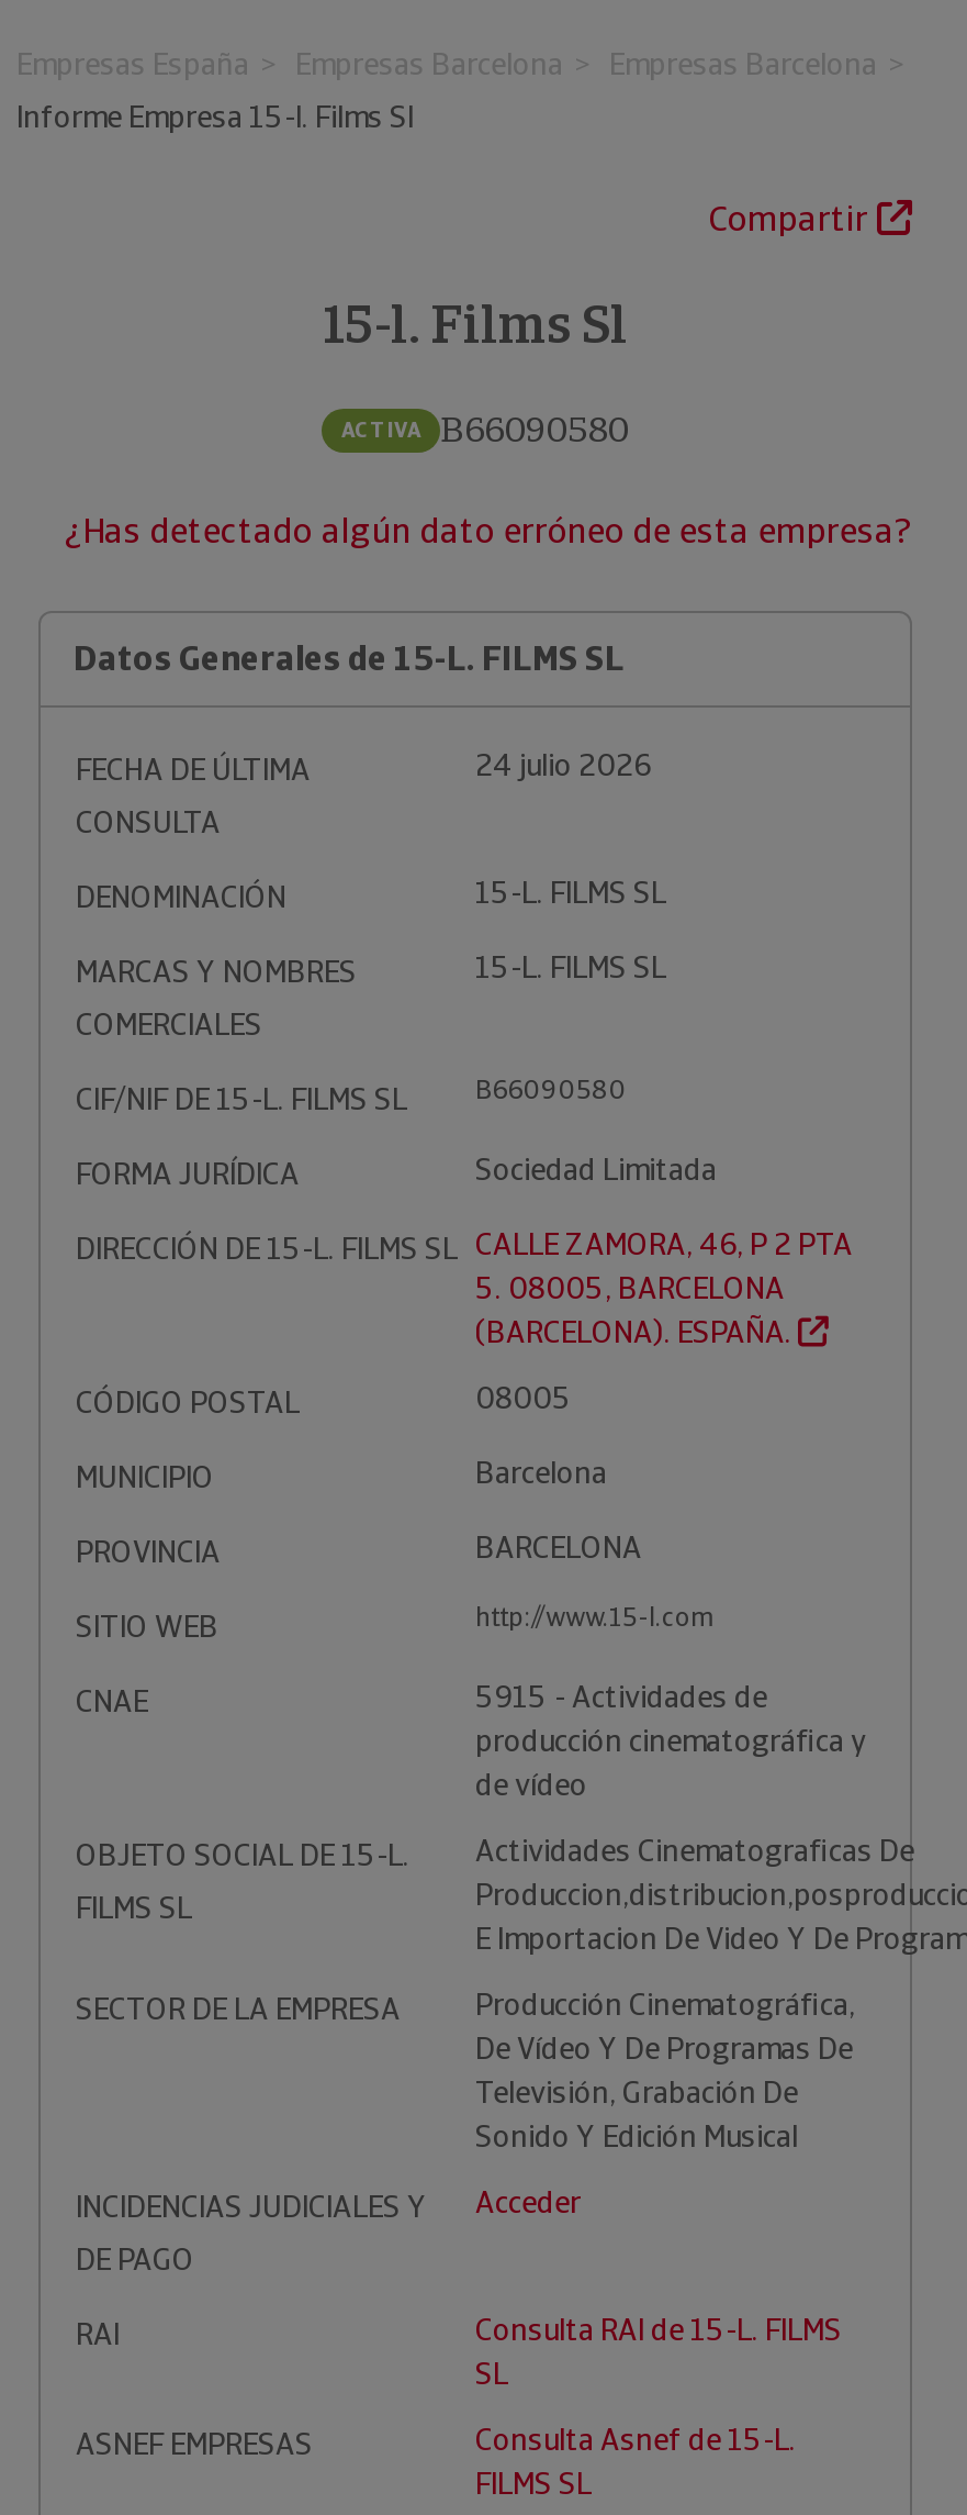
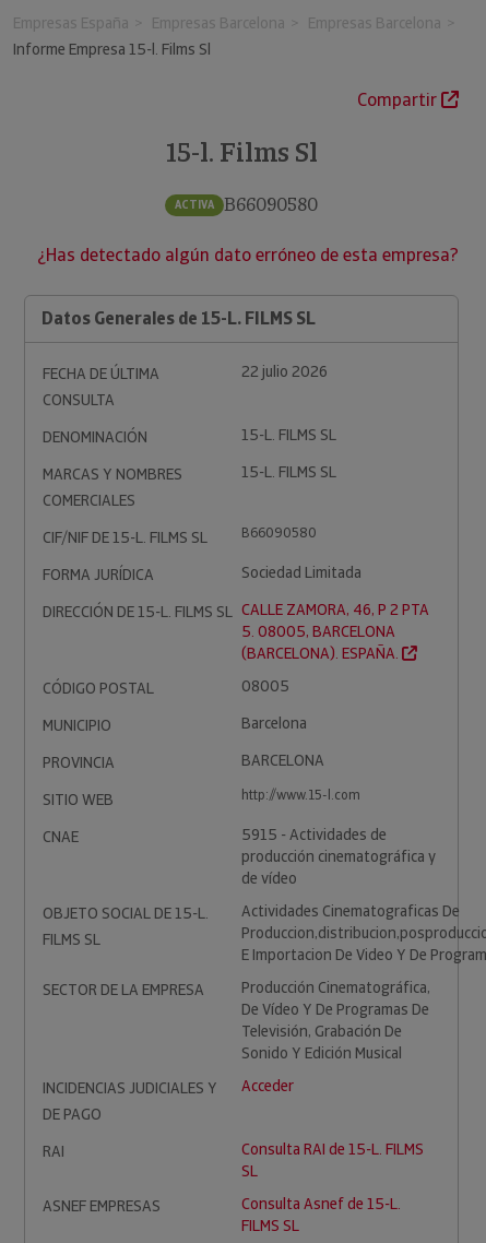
[475,745,651,784] 24 julio 2026 -> [241,362,328,381] 22 julio 2026

